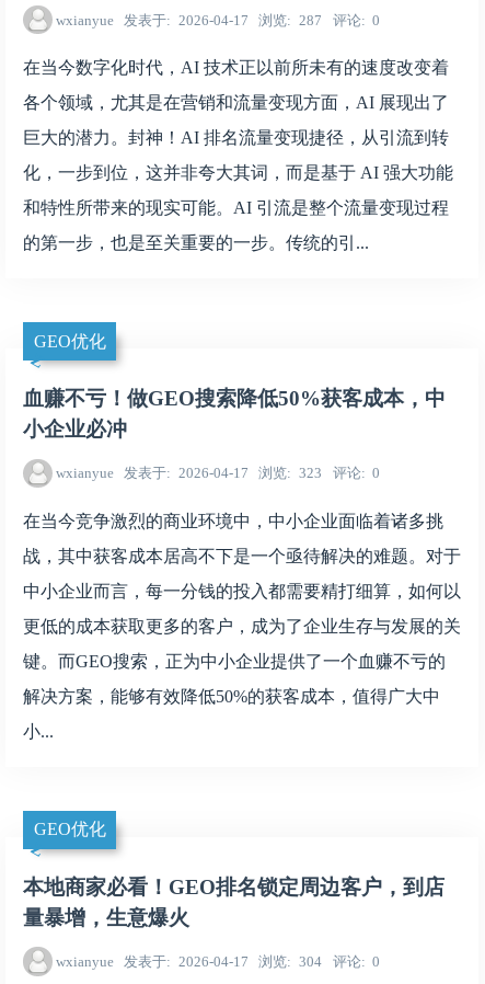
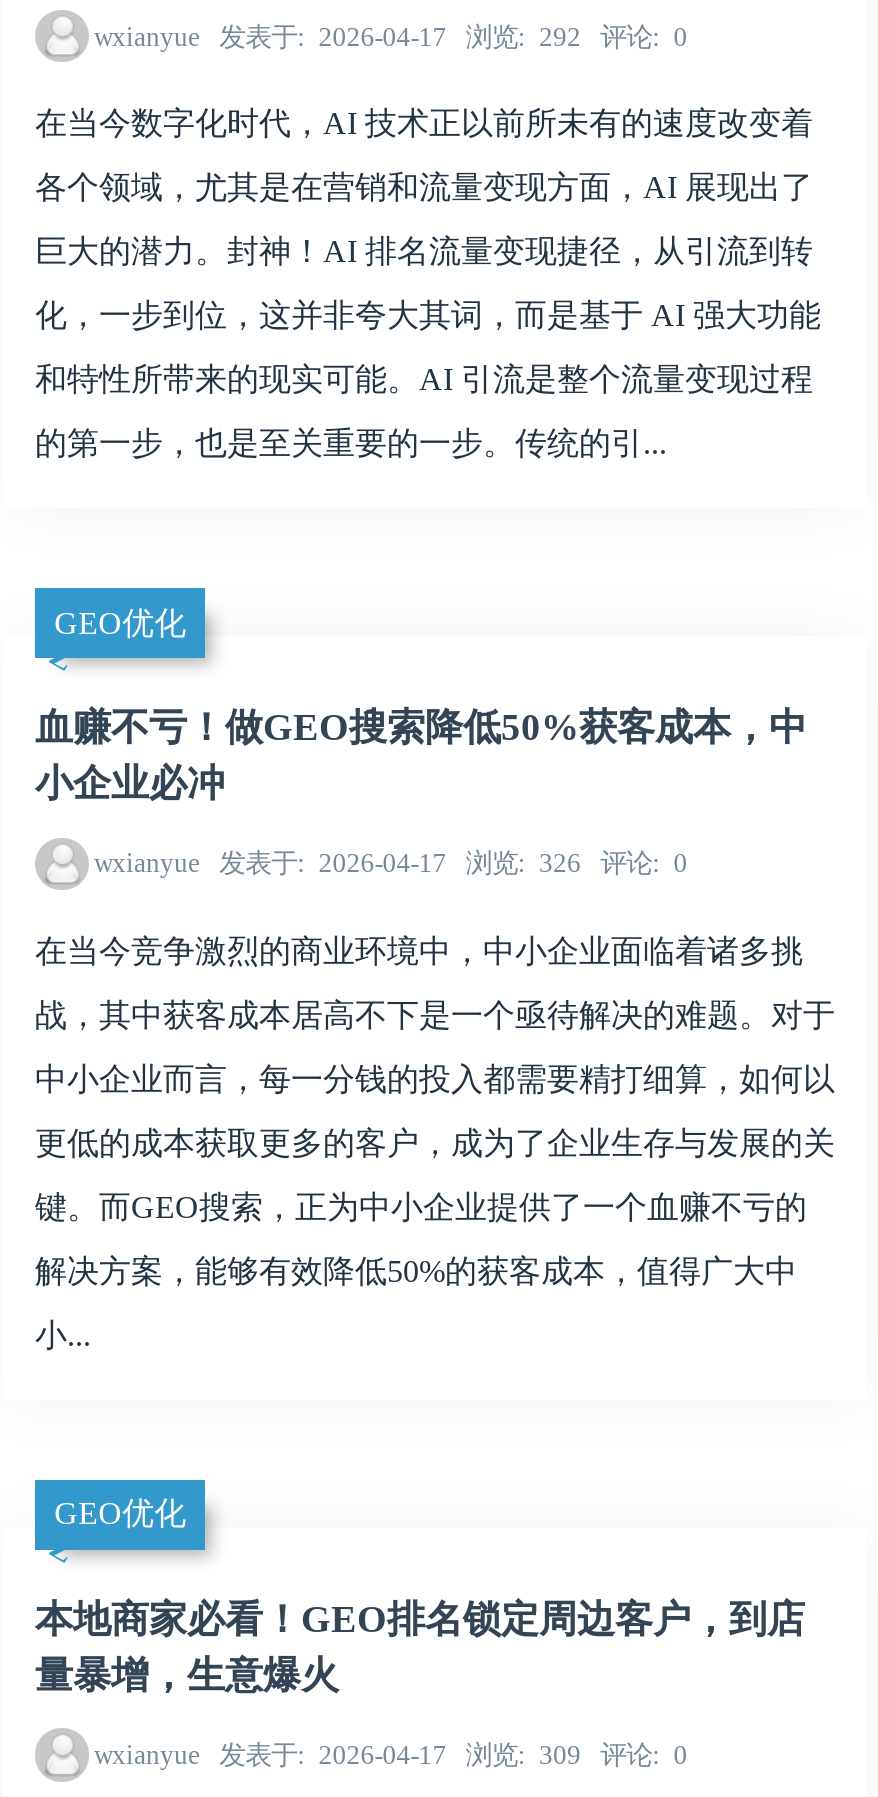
[55,12,380,28] wxianyue 发表于 2026-04-17 浏览 287 评论 0 -> [94,21,688,51] wxianyue 发表于 2026-04-17 浏览 292 评论 0
[55,465,380,481] wxianyue 发表于 2026-04-17 浏览 323 评论 0 -> [94,849,688,879] wxianyue 发表于 2026-04-17 浏览 326 评论 0
[55,953,380,970] wxianyue 发表于 2026-04-17 浏览 304 评论 0 -> [94,1740,688,1770] wxianyue 发表于 2026-04-17 浏览 309 评论 0

